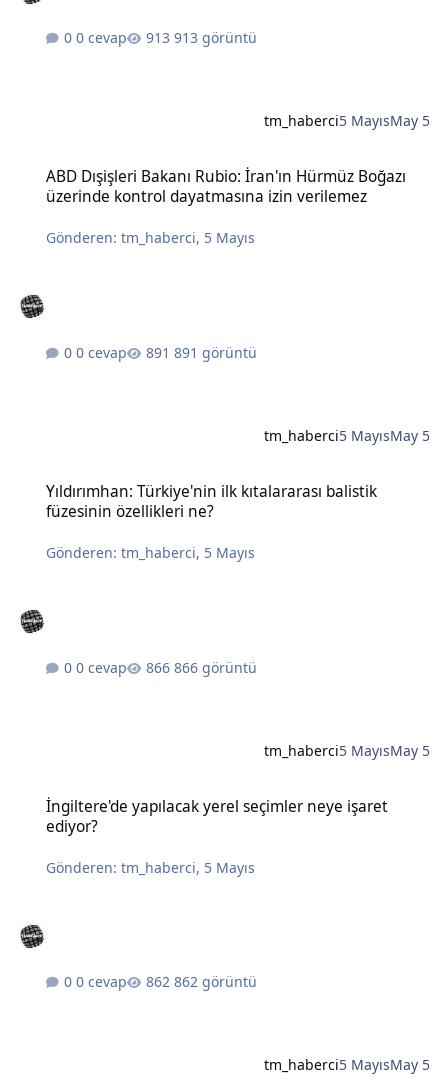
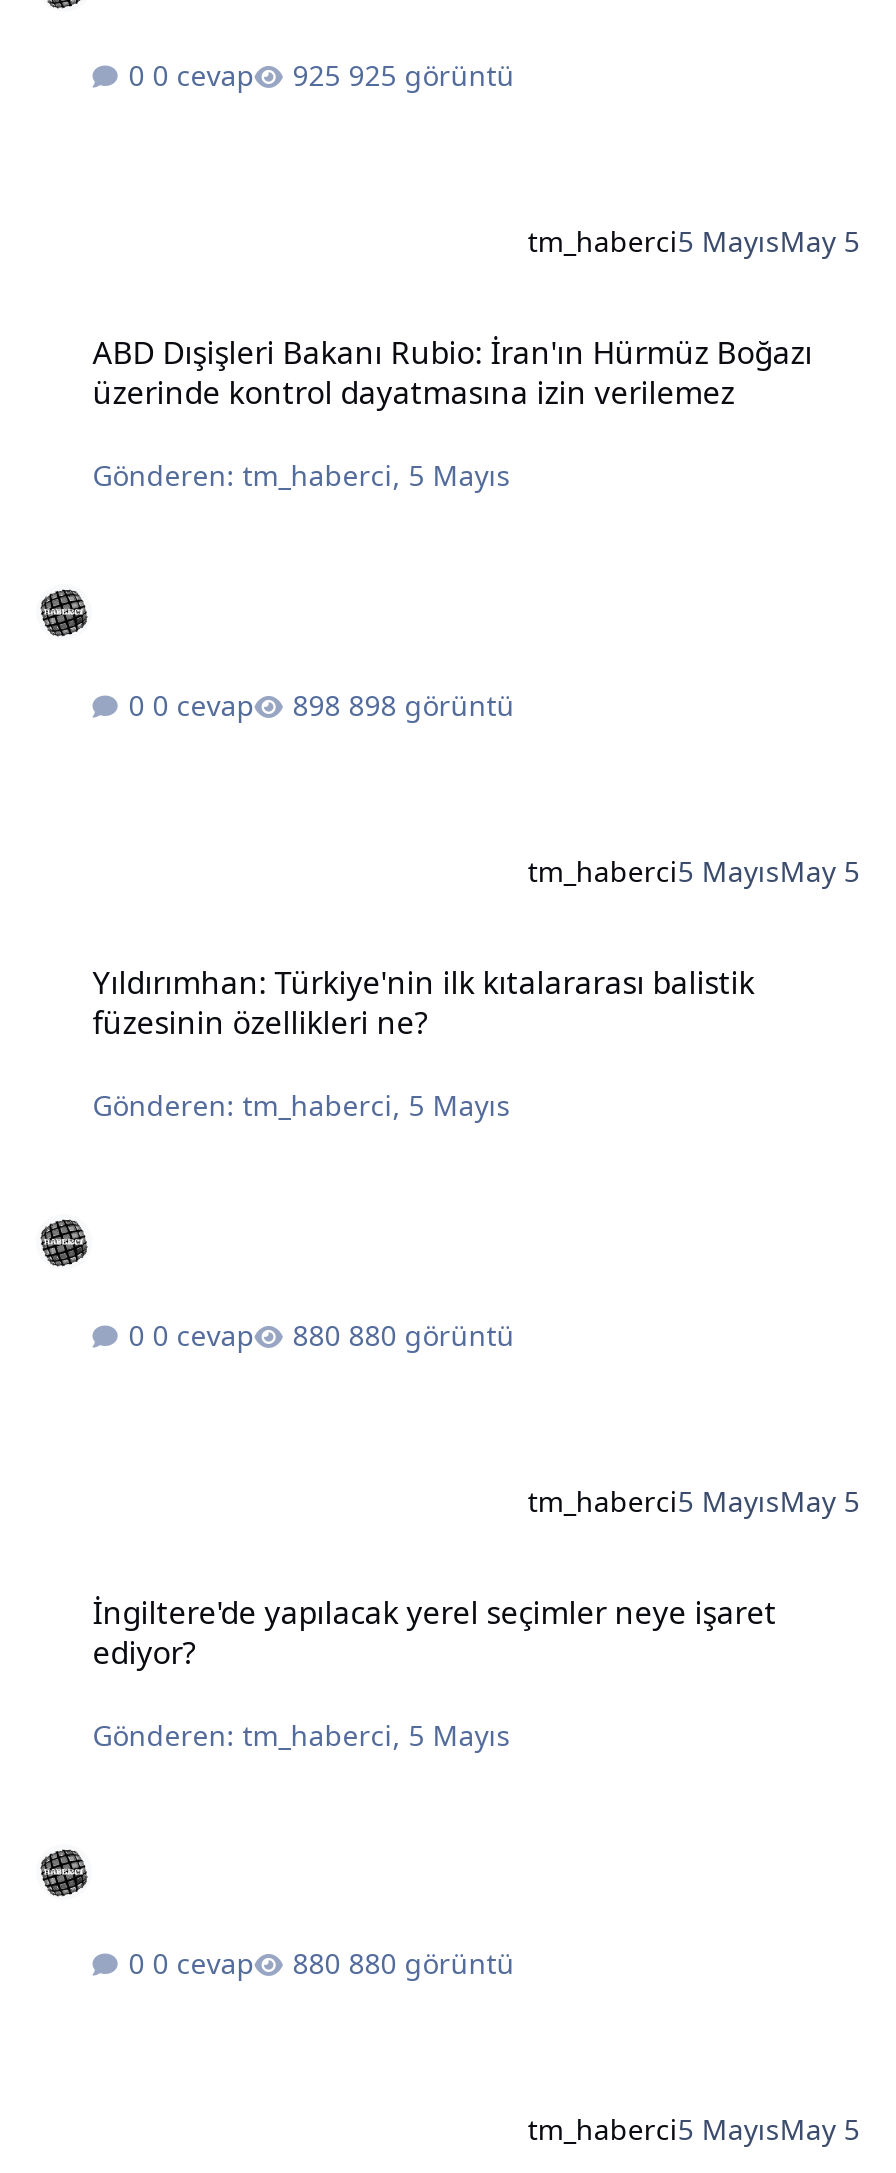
[174,28,257,47] 913 görüntü -> [348,56,514,94] 925 görüntü
[174,343,257,362] 891 görüntü -> [348,685,514,723] 898 görüntü
[174,657,257,676] 866 görüntü -> [348,1315,514,1353] 880 görüntü
[174,972,257,991] 862 görüntü -> [348,1945,514,1983] 880 görüntü

